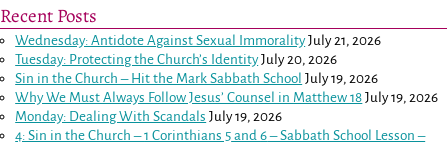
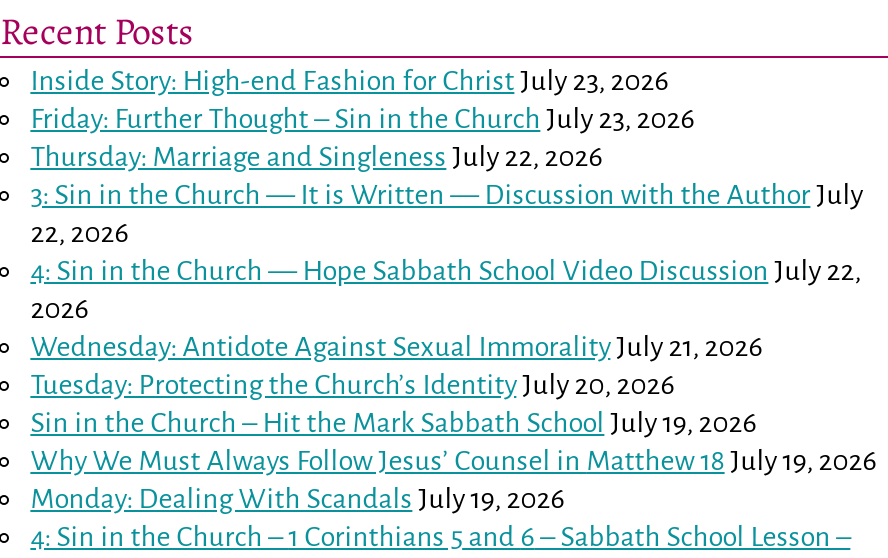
none -> [30,66,862,324] Inside Story: High-end Fashion for Christ July 23, 2026 | Friday: Further Thought – Sin in the Church July 23, 2026 | Thursday: Marriage and Singleness July 22, 2026 | 3: Sin in the Church — It is Written — Discussion with the Author July | 22, 2026 | 4: Sin in the Church — Hope Sabbath School Video Discussion July 22, | 2026

